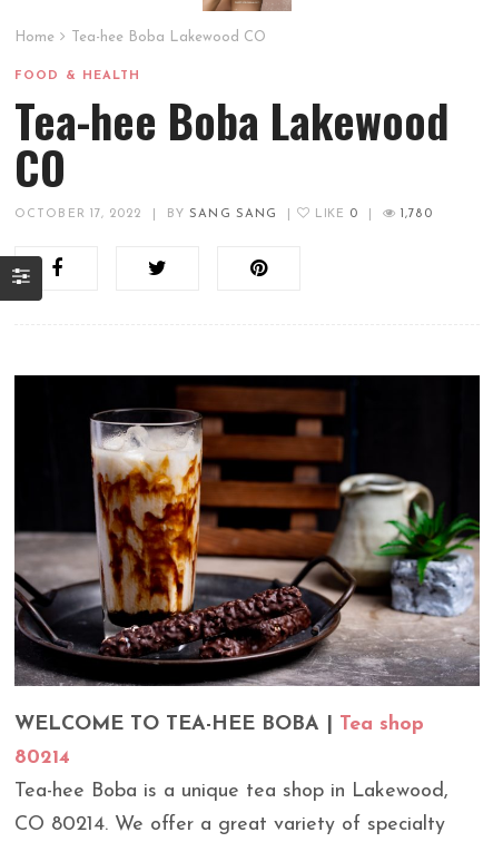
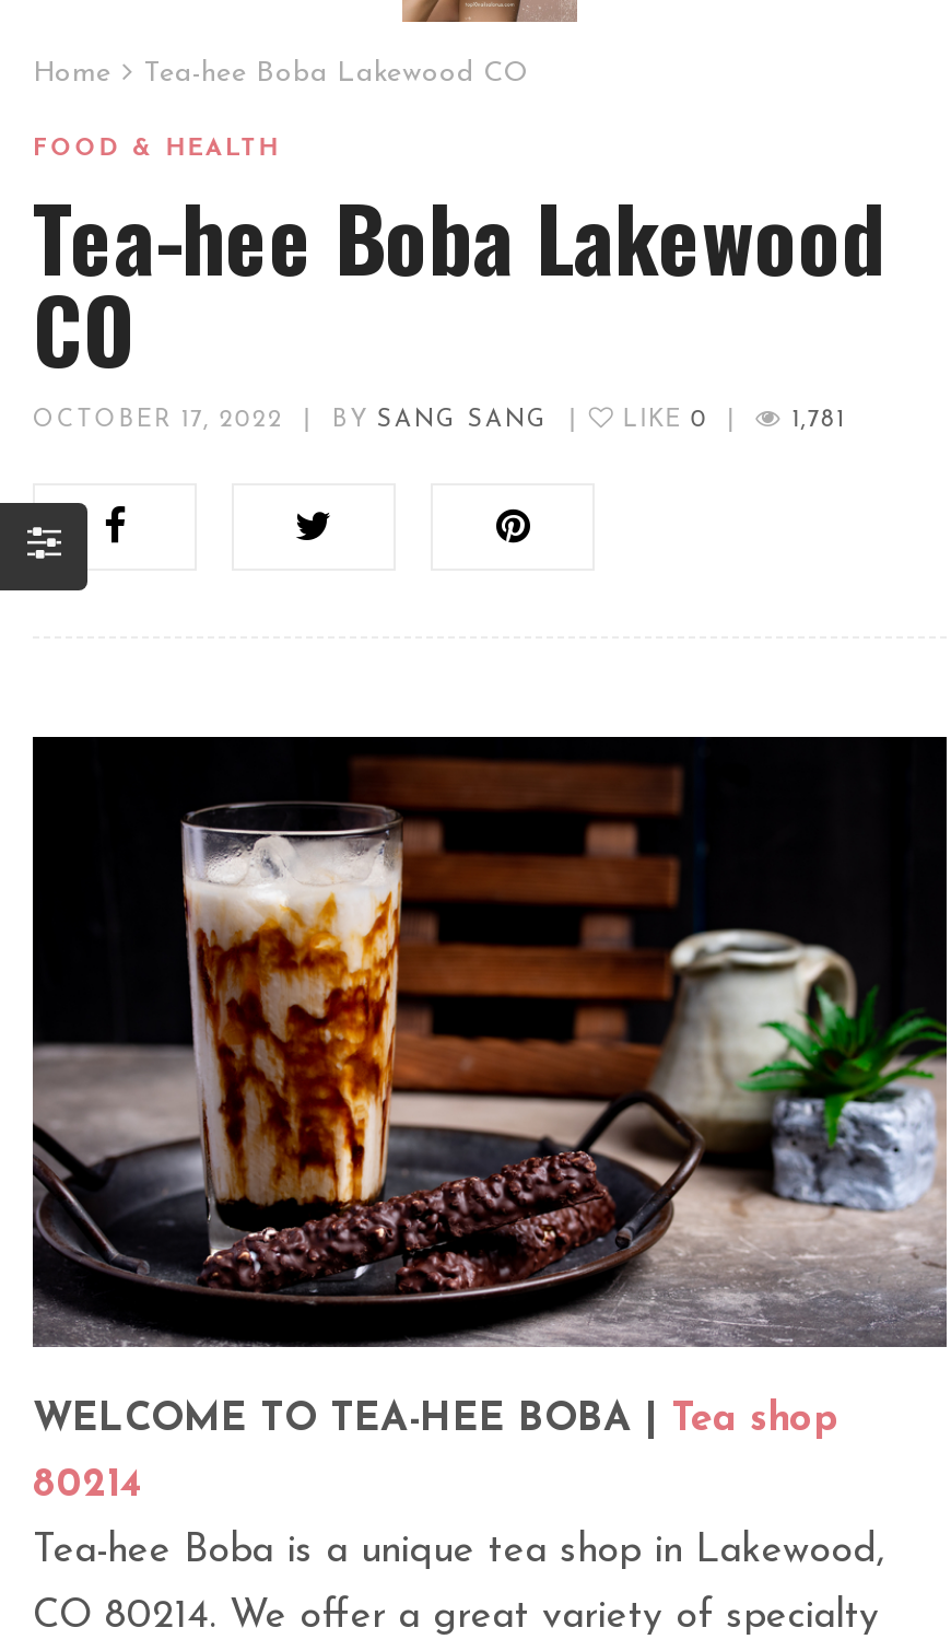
[401,208,432,221] 1,780 -> [792,409,845,433] 1,781

